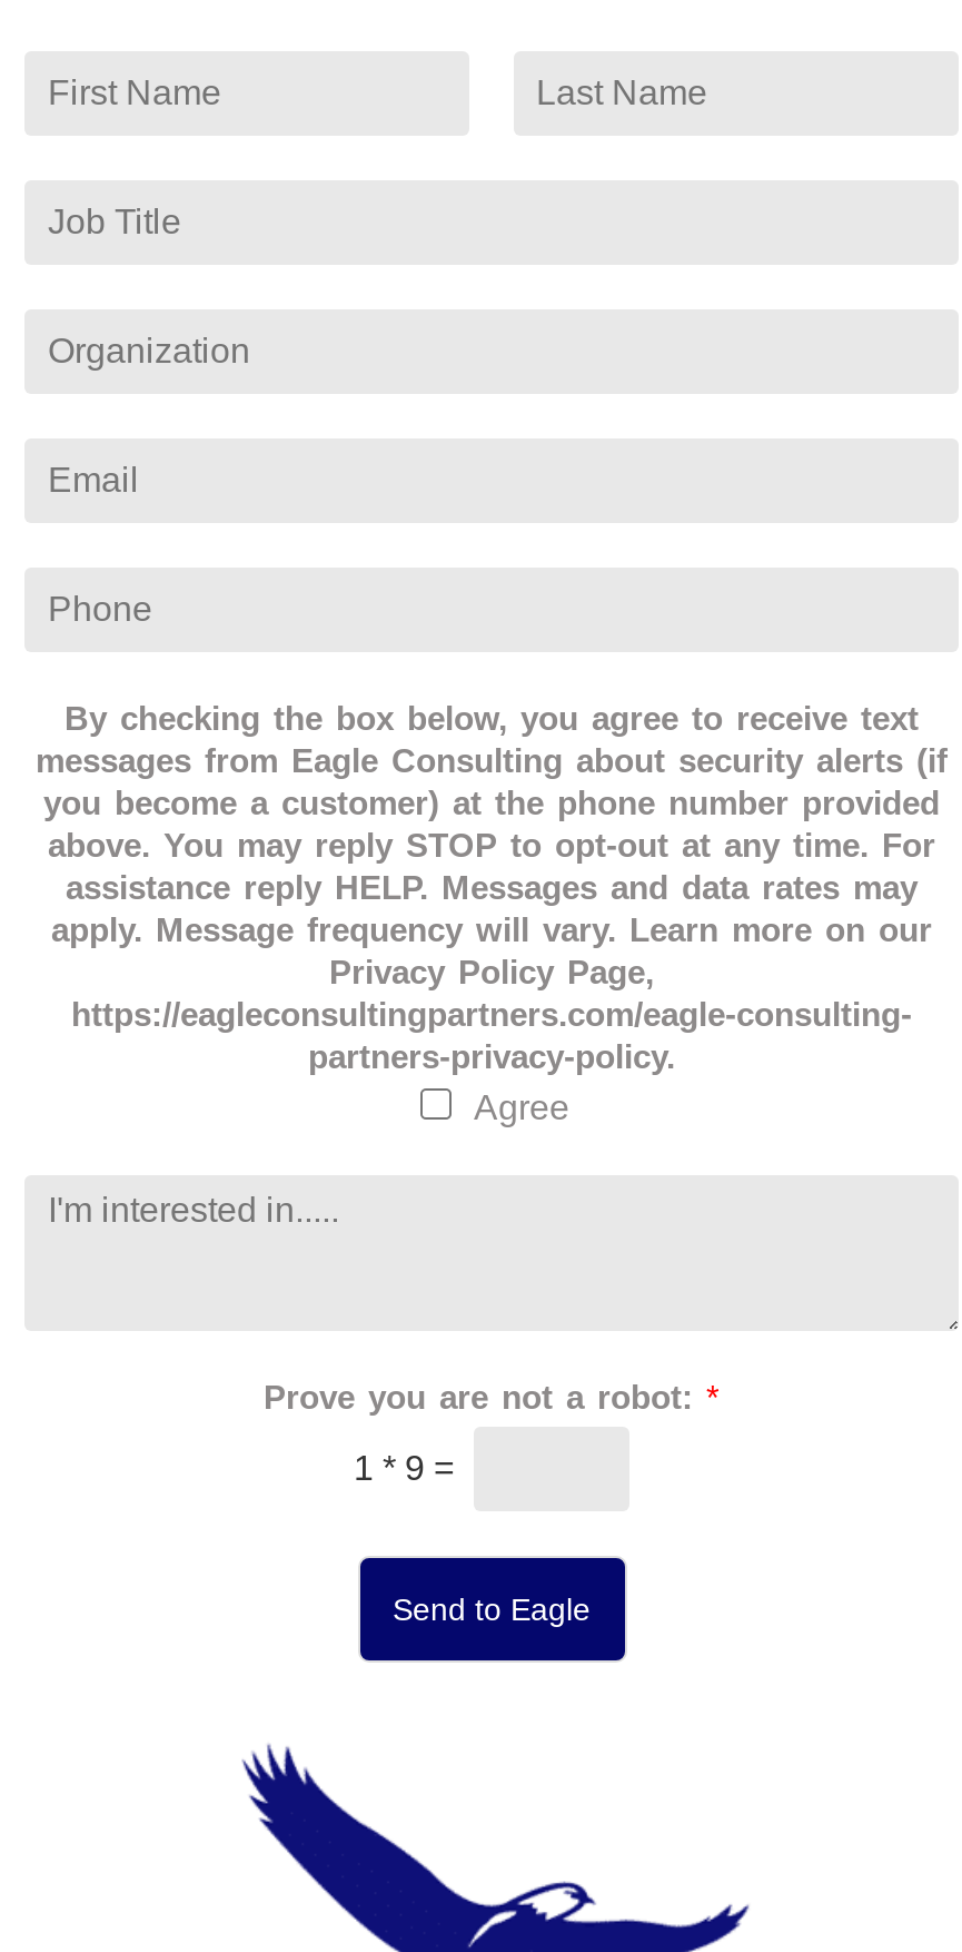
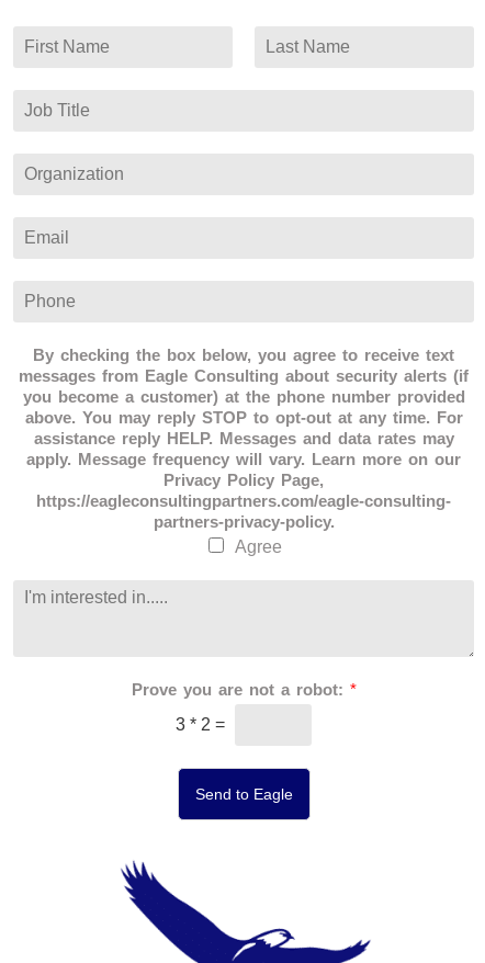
[354,1449,454,1487] 1 * 9 = -> [176,715,225,734] 3 * 2 =

